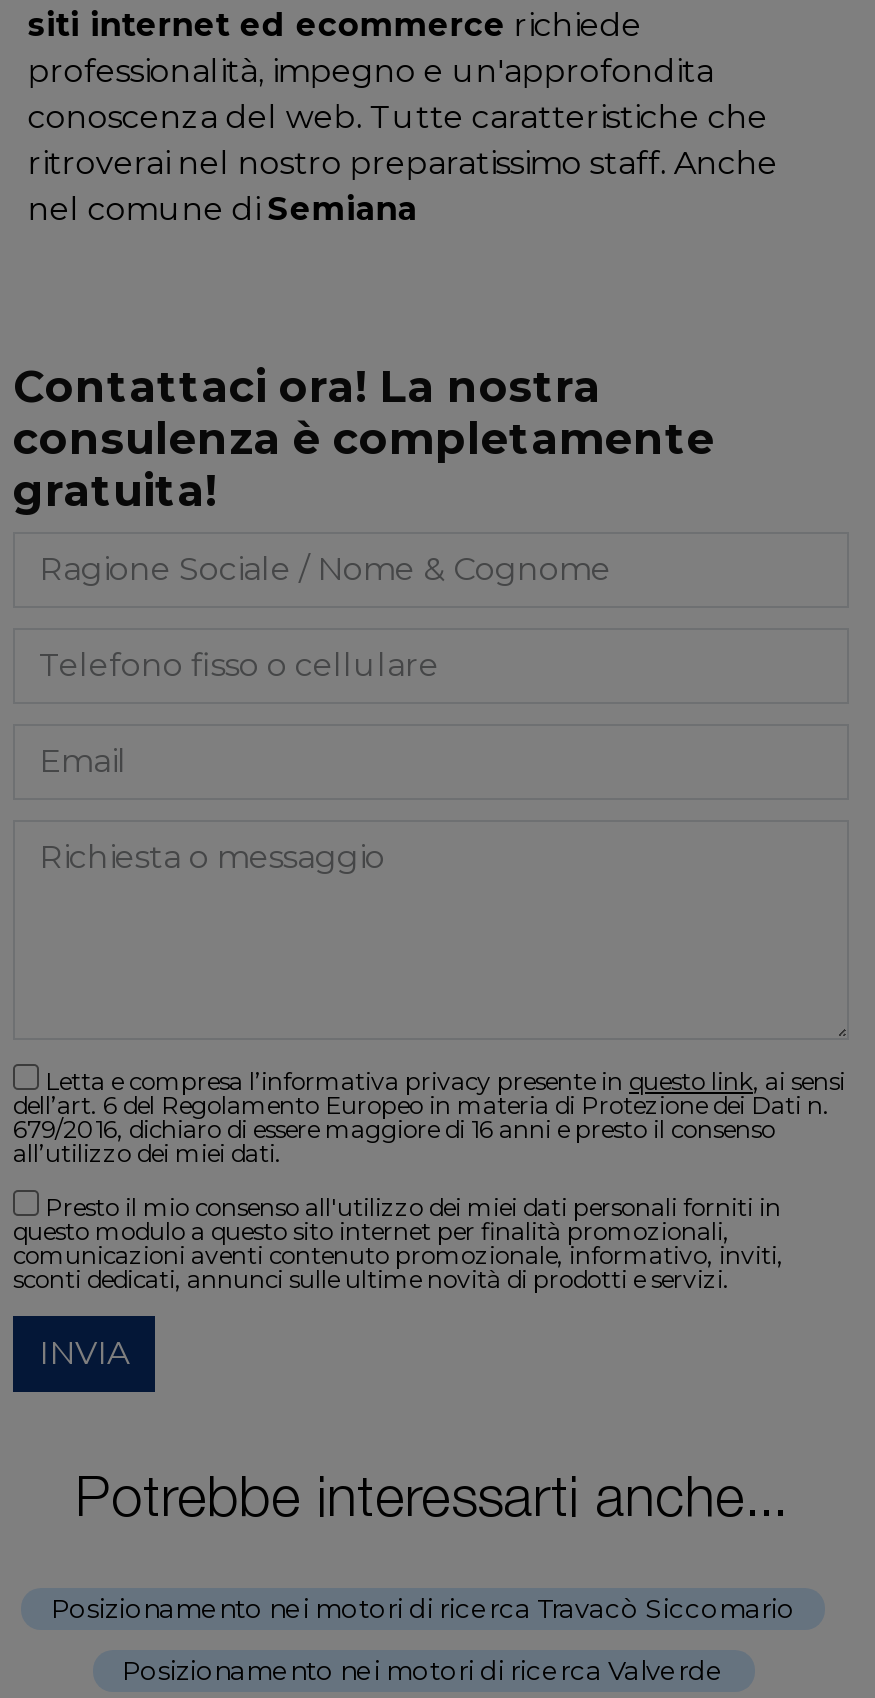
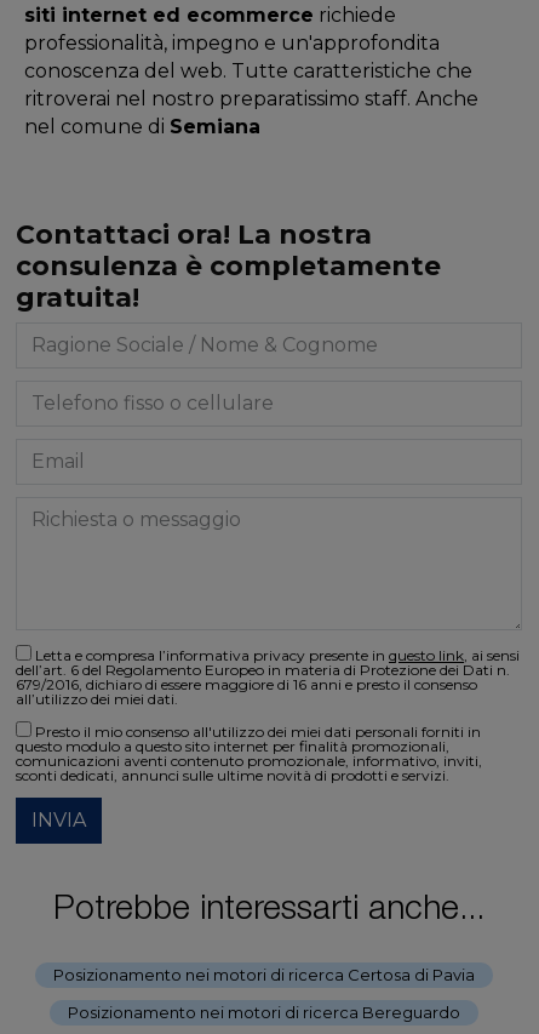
[51,1591,795,1623] Posizionamento nei motori di ricerca Travacò Siccomario -> [53,964,475,984] Posizionamento nei motori di ricerca Certosa di Pavia
[122,1653,724,1685] Posizionamento nei motori di ricerca Valverde -> [68,1002,460,1021] Posizionamento nei motori di ricerca Bereguardo

